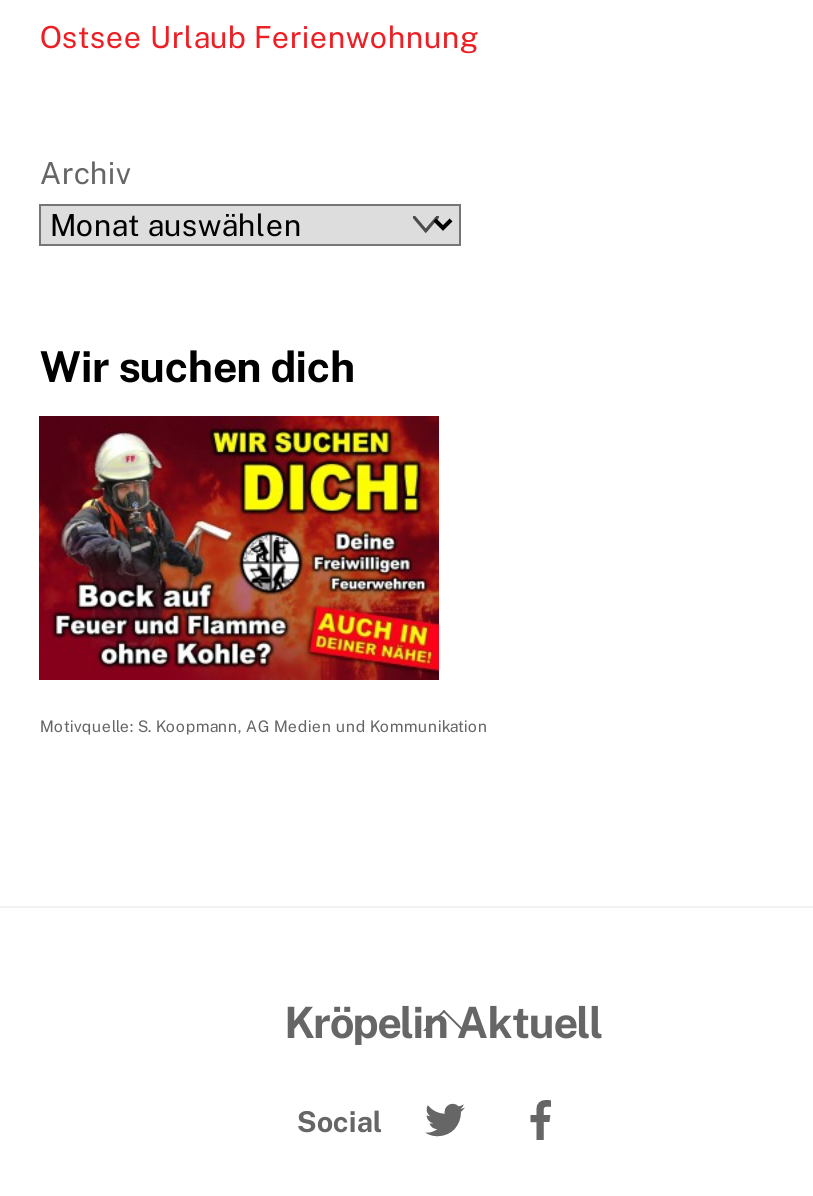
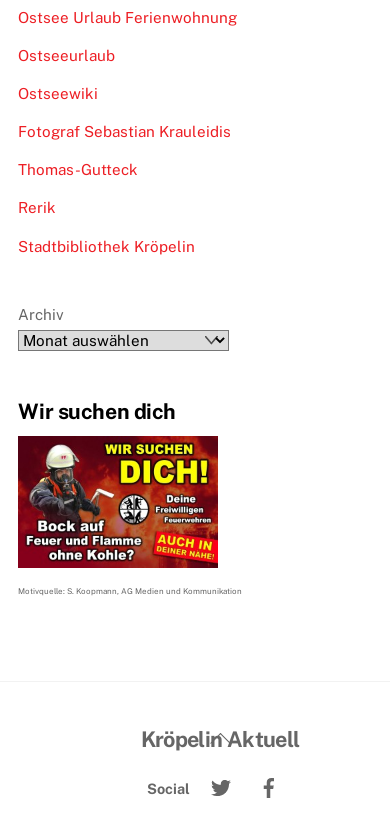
none -> [18,47,231,255] Ostseeurlaub | Ostseewiki | Fotograf Sebastian Krauleidis | Thomas-Gutteck | Rerik | Stadtbibliothek Kröpelin

